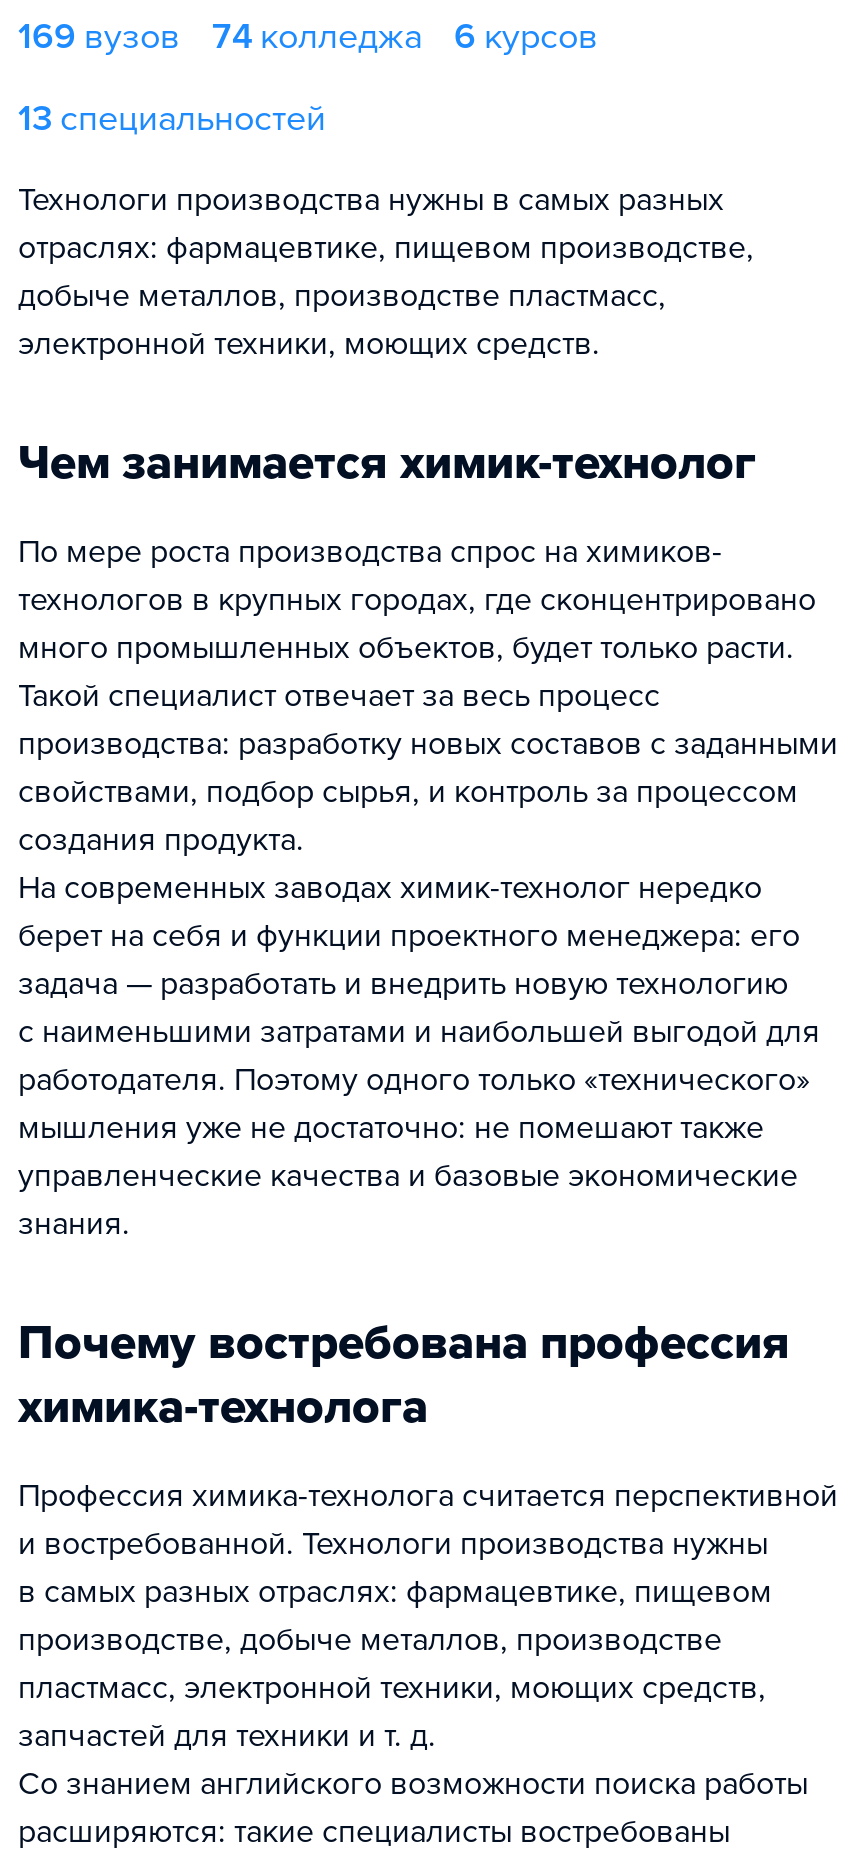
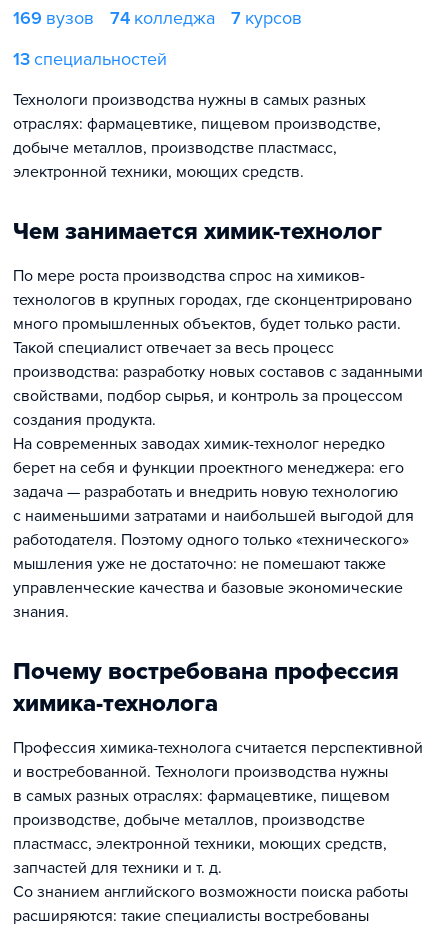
[18,14,598,58] 169 вузов 74 колледжа 6 курсов -> [13,7,302,29] 169 вузов 74 колледжа 7 курсов

